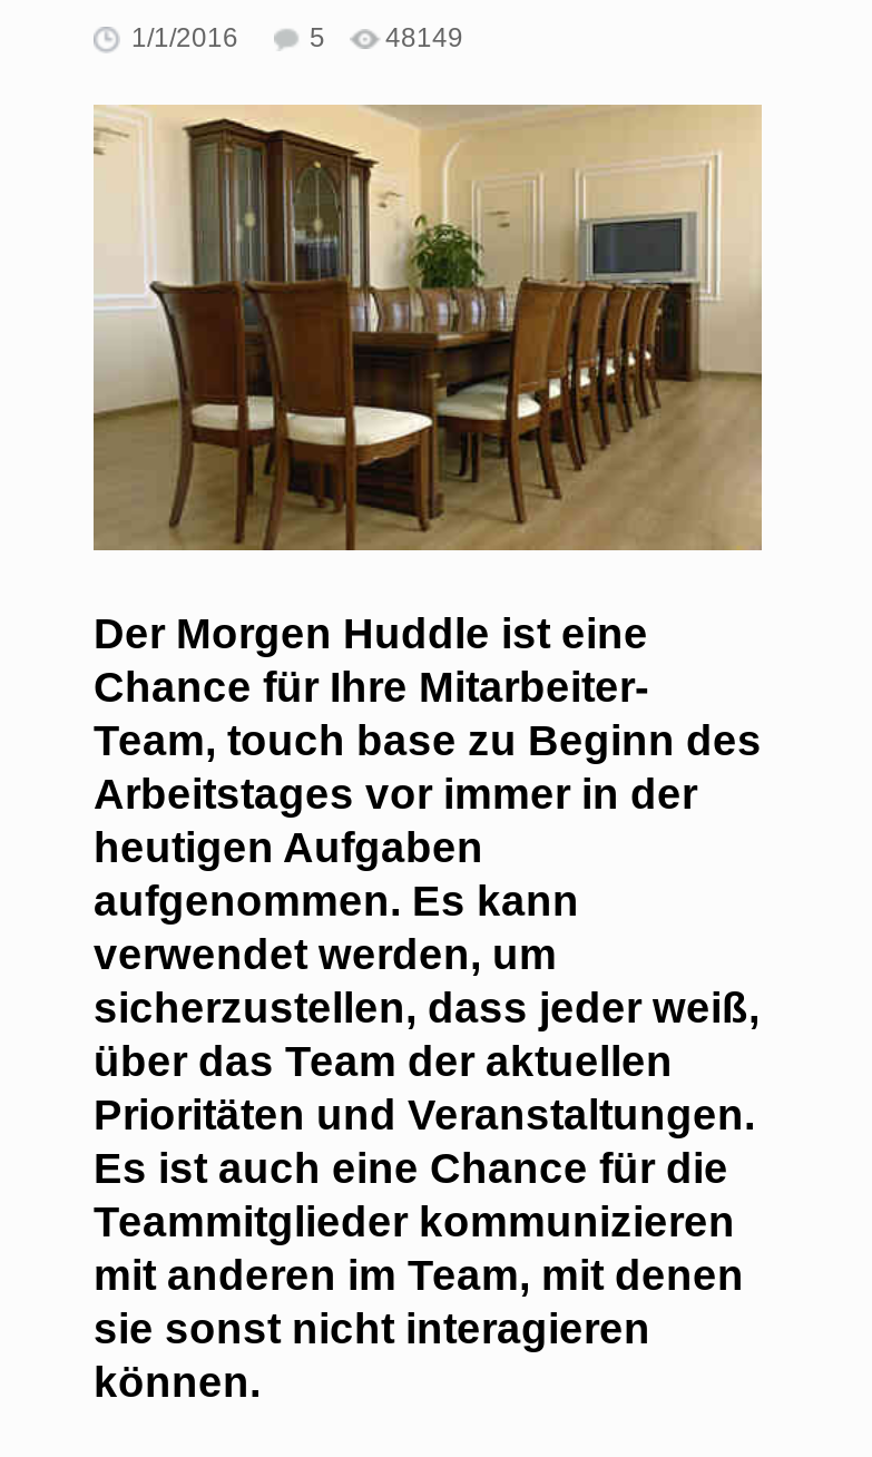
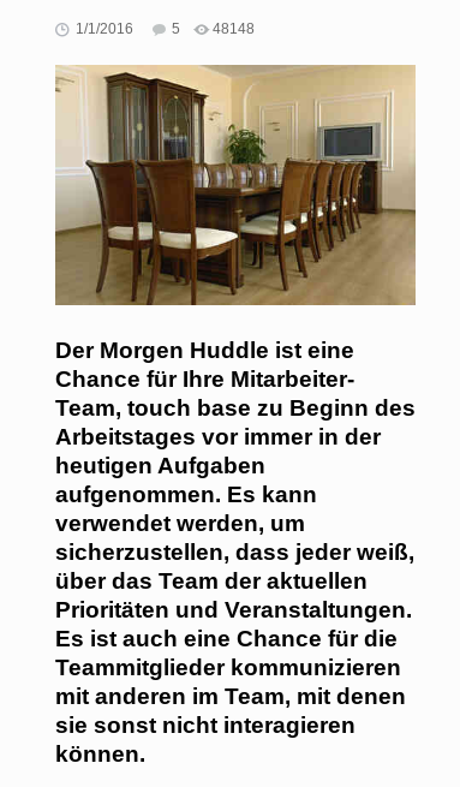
[310,22,463,53] 5 48149 -> [172,20,255,37] 5 48148

